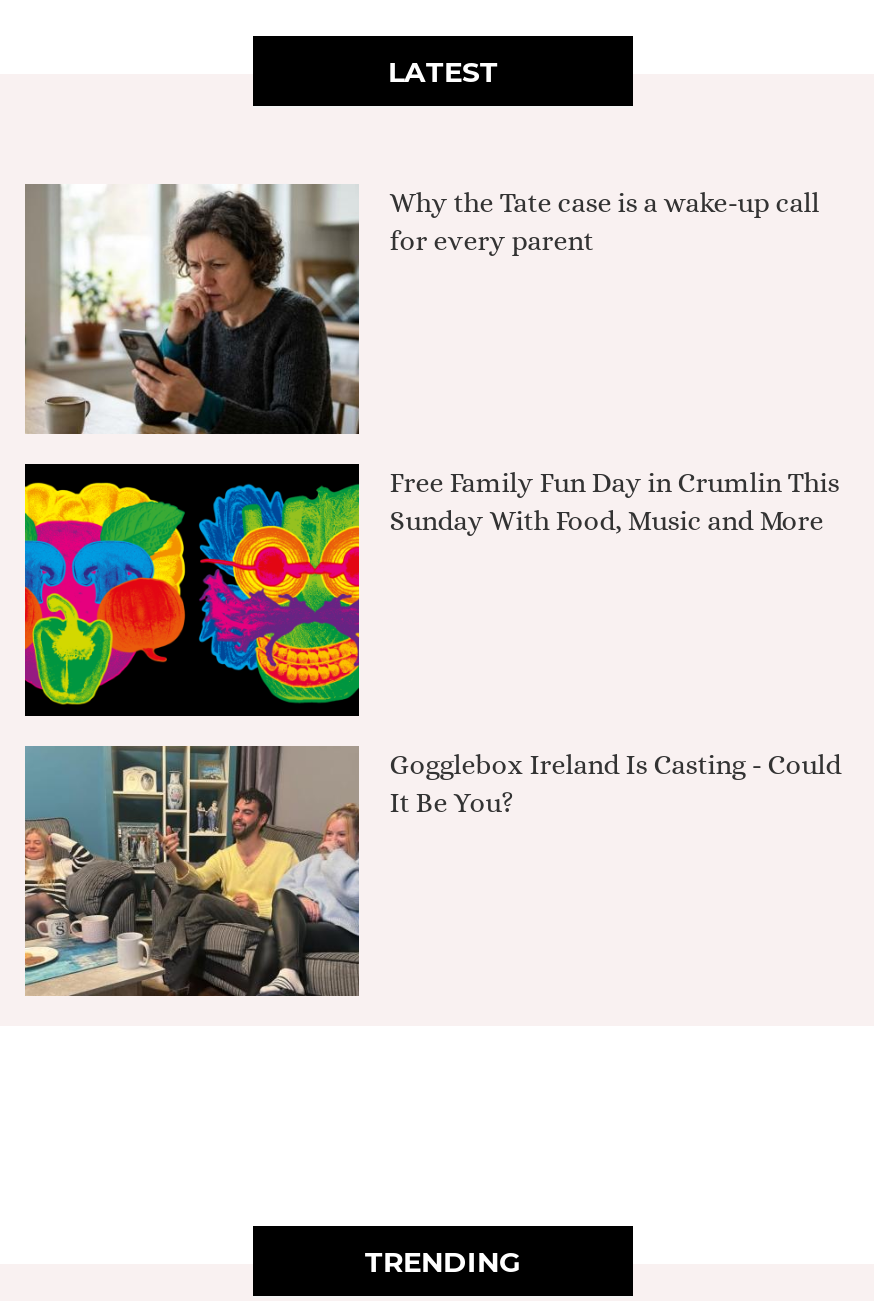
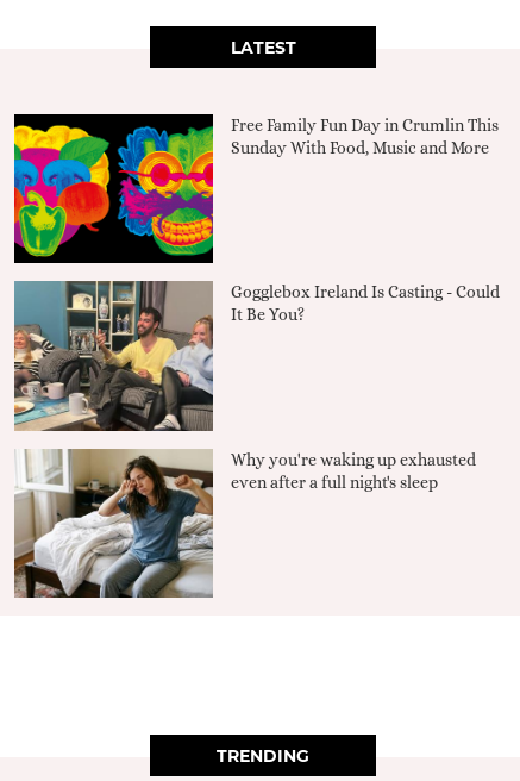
[23,184,819,436] [image] | Why the Tate case is a wake-up call | for every parent -> none
moved [23,466,841,817] -> [13,115,500,324]: [image] | Free Family Fun Day in Crumlin This | Sunday With Food, Music and More | Gogglebox Ireland Is Casting - Could | It Be You?
moved [21,742,363,1000] -> [12,280,215,433]: [image]
none -> [13,449,476,599] [image] | Why you're waking up exhausted | even after a full night's sleep

